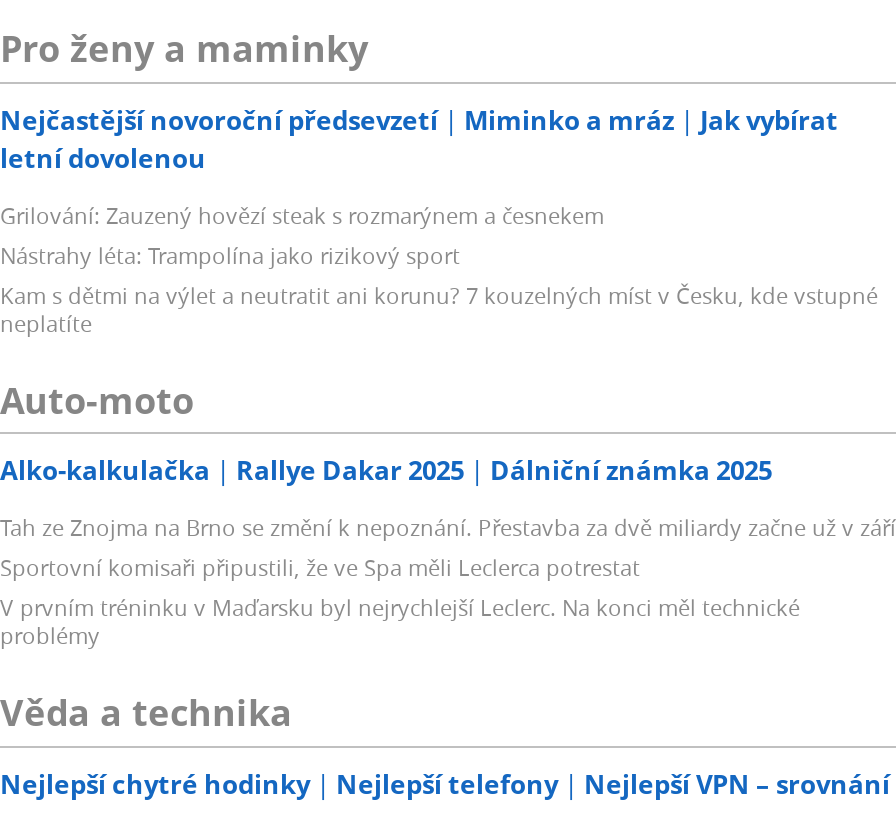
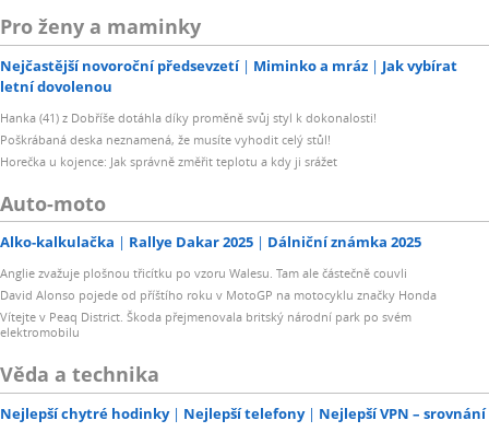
[0,199,878,337] Grilování: Zauzený hovězí steak s rozmarýnem a česnekem | Nástrahy léta: Trampolína jako rizikový sport | Kam s dětmi na výlet a neutratit ani korunu? 7 kouzelných míst v Česku, kde vstupné | neplatíte -> [0,109,377,169] Hanka (41) z Dobříše dotáhla díky proměně svůj styl k dokonalosti! | Poškrábaná deska neznamená, že musíte vyhodit celý stůl! | Horečka u kojence: Jak správně změřit teplotu a kdy ji srážet
[0,512,896,650] Tah ze Znojma na Brno se změní k nepoznání. Přestavba za dvě miliardy začne už v září | Sportovní komisaři připustili, že ve Spa měli Leclerca potrestat | V prvním tréninku v Maďarsku byl nejrychlejší Leclerc. Na konci měl technické | problémy -> [0,265,437,340] Anglie zvažuje plošnou třicítku po vzoru Walesu. Tam ale částečně couvli | David Alonso pojede od příštího roku v MotoGP na motocyklu značky Honda | Vítejte v Peaq District. Škoda přejmenovala britský národní park po svém | elektromobilu

